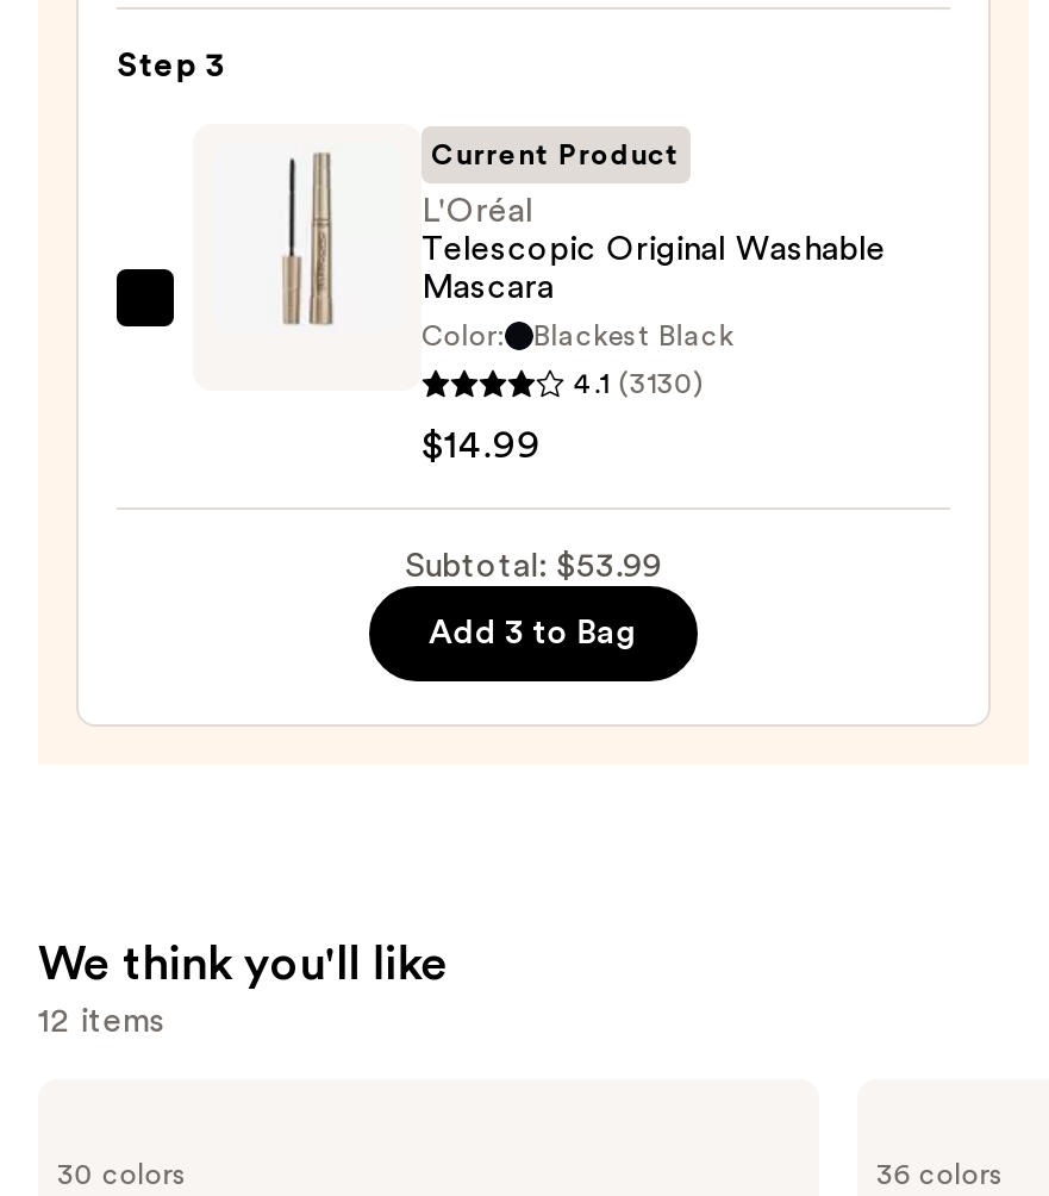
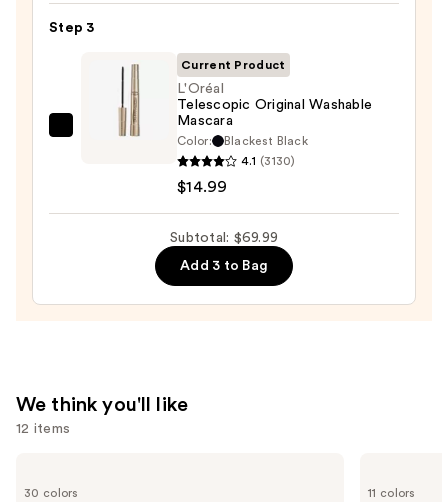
[405,551,662,584] Subtotal: $53.99 -> [170,231,278,245] Subtotal: $69.99
[876,1161,1004,1190] 36 colors -> [368,487,416,499] 11 colors

